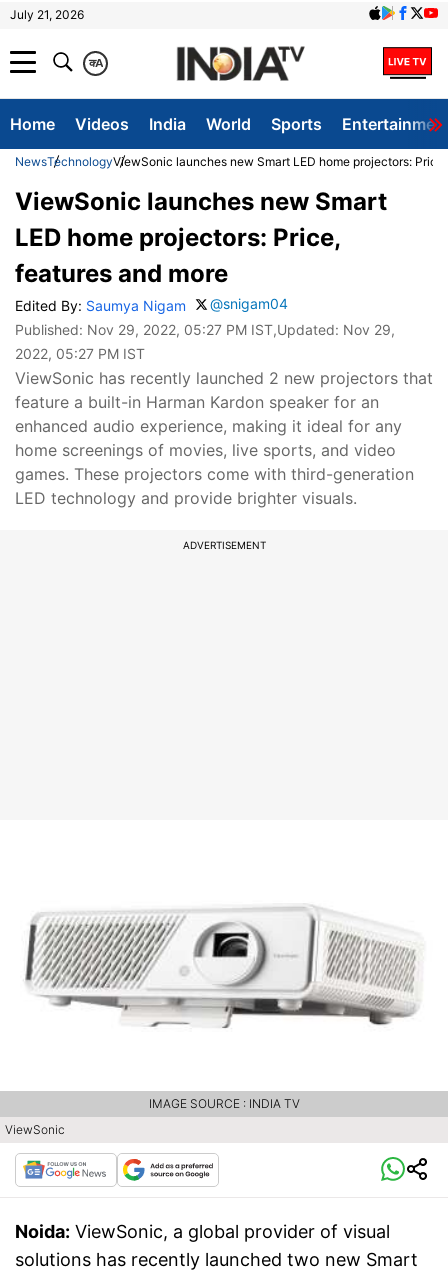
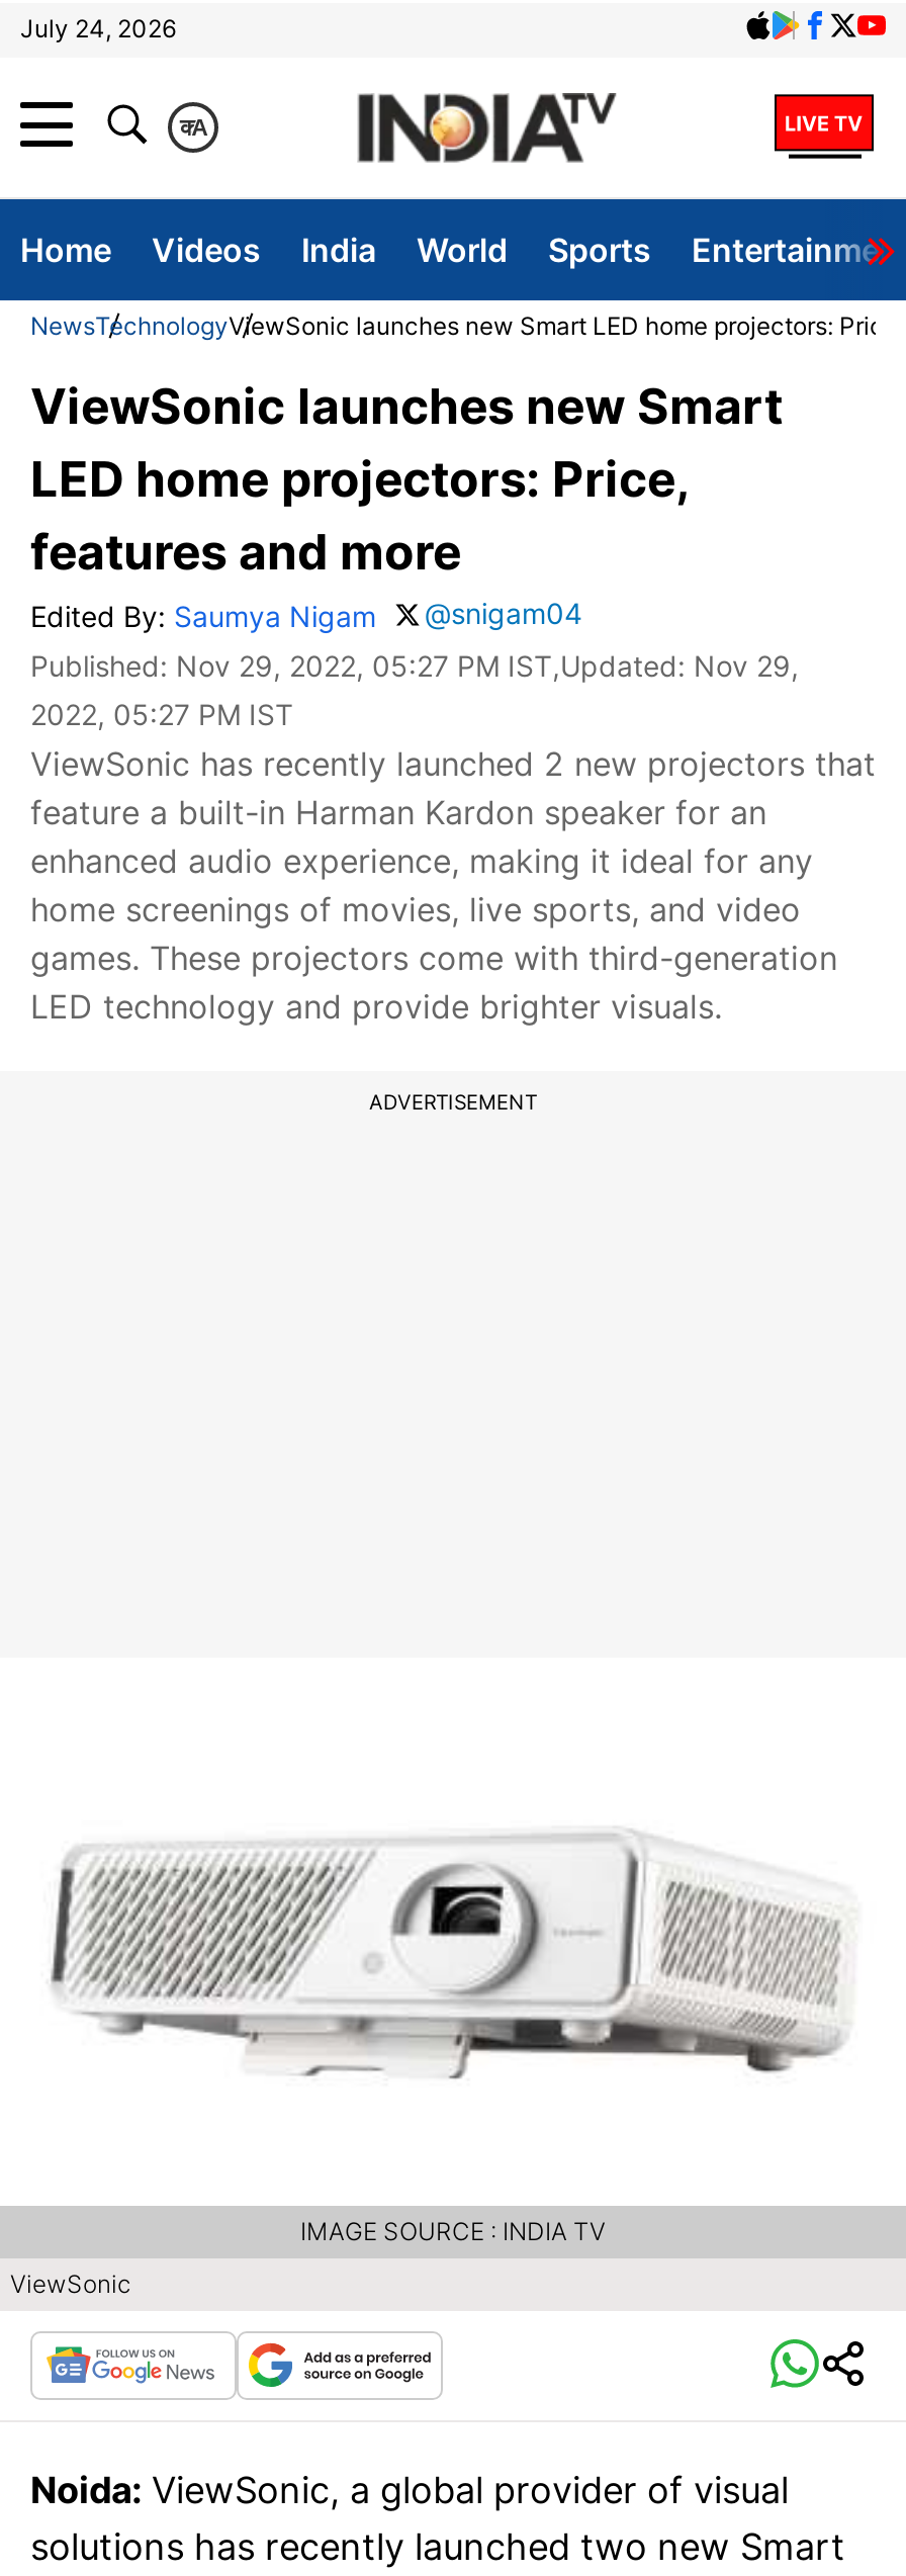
[10,7,84,22] July 21, 2026 -> [20,13,176,43] July 24, 2026

